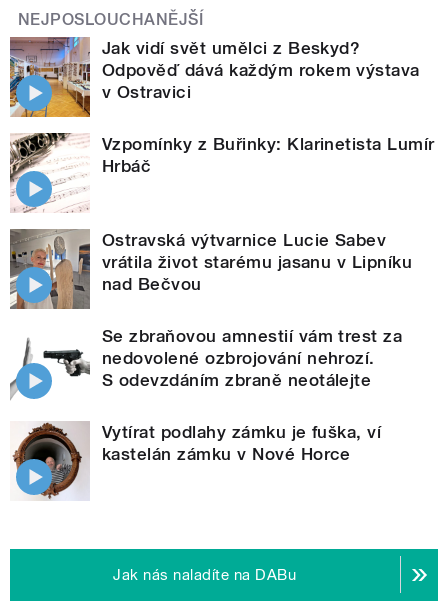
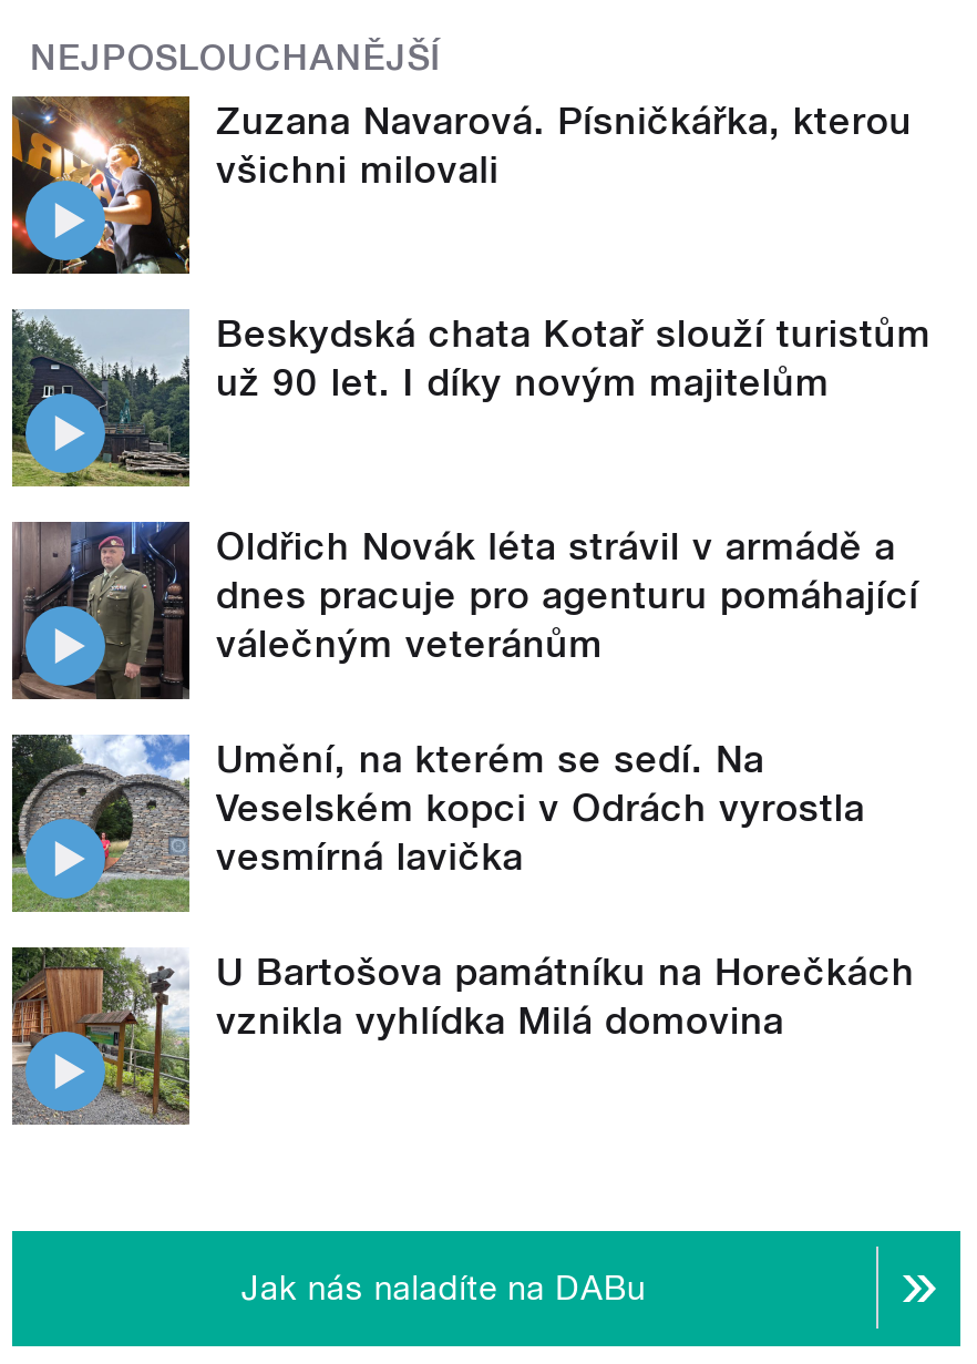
[9,36,420,118] [image] | Jak vidí svět umělci z Beskyd? | Odpověď dává každým rokem výstava | v Ostravici -> [10,94,912,276] [image] | Zuzana Navarová. Písničkářka, kterou | všichni milovali
[10,132,435,213] [image] | Vzpomínky z Buřinky: Klarinetista Lumír | Hrbáč -> [10,309,931,489] [image] | Beskydská chata Kotař slouží turistům | už 90 let. I díky novým majitelům
[10,229,412,310] [image] | Ostravská výtvarnice Lucie Sabev | vrátila život starému jasanu v Lipníku | nad Bečvou -> [10,520,919,701] [image] | Oldřich Novák léta strávil v armádě a | dnes pracuje pro agenturu pomáhající | válečným veteránům
[10,325,402,405] [image] | Se zbraňovou amnestií vám trest za | nedovolené ozbrojování nehrozí. | S odevzdáním zbraně neotálejte -> [10,732,865,914] [image] | Umění, na kterém se sedí. Na | Veselském kopci v Odrách vyrostla | vesmírná lavička
[10,421,381,501] [image] | Vytírat podlahy zámku je fuška, ví | kastelán zámku v Nové Horce -> [10,945,915,1127] [image] | U Bartošova památníku na Horečkách | vznikla vyhlídka Milá domovina

